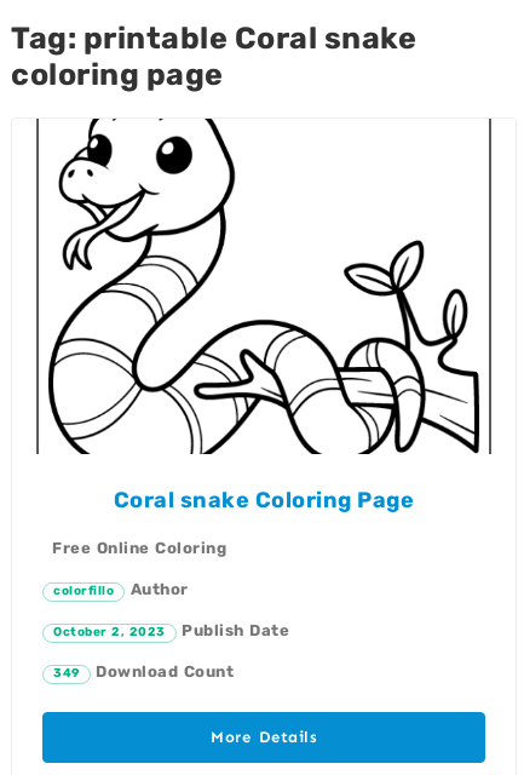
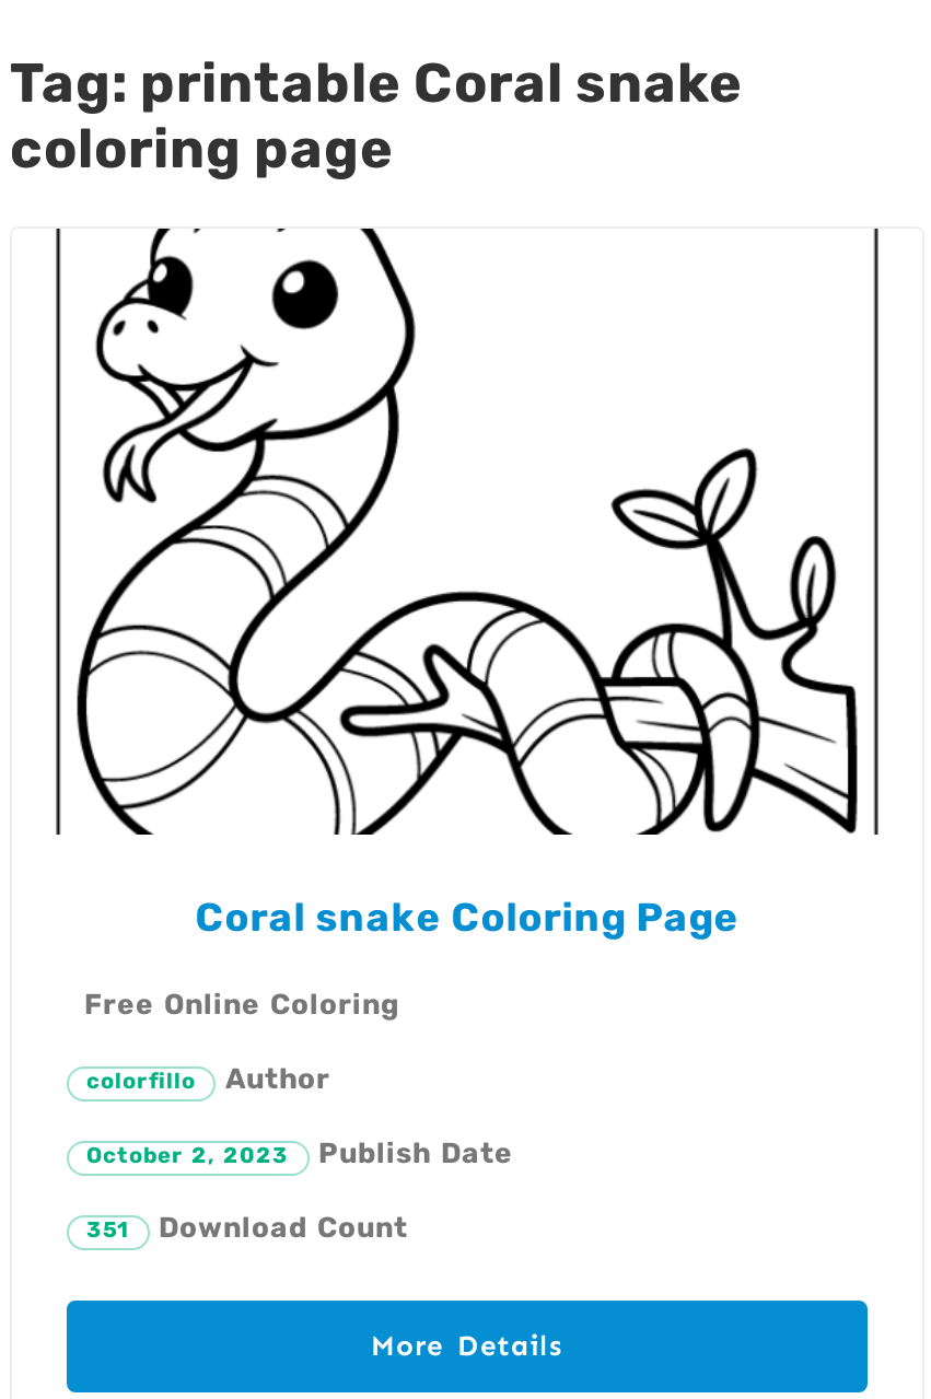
[53,663,234,681] 349 Download Count -> [86,1212,408,1244] 351 Download Count

